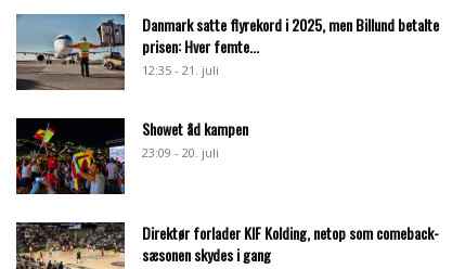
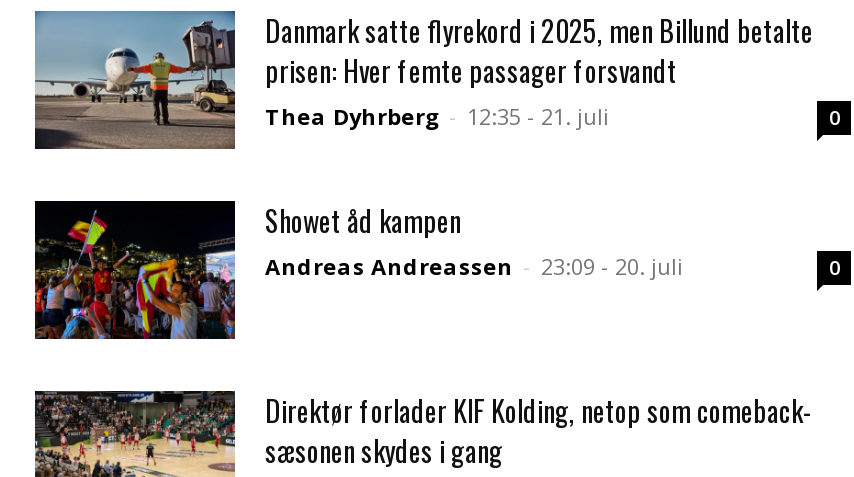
[142,35,259,78] prisen: Hver femte... | 12:35 - 21. juli -> [265,50,841,132] prisen: Hver femte passager forsvandt | Thea Dyhrberg - 12:35 - 21. juli | 0
[142,145,219,161] 23:09 - 20. juli -> [265,252,841,282] Andreas Andreassen - 23:09 - 20. juli | 0

